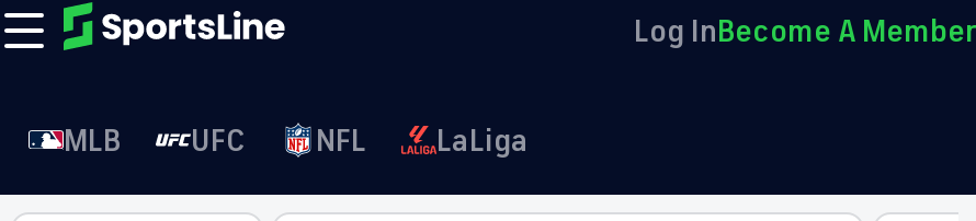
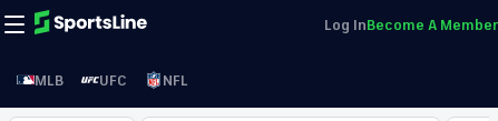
[436,121,529,159] LaLiga -> none

